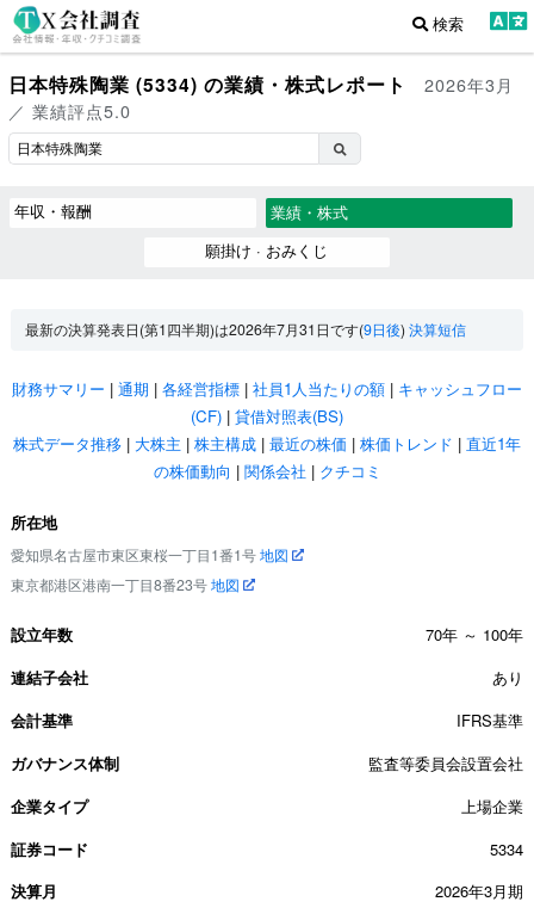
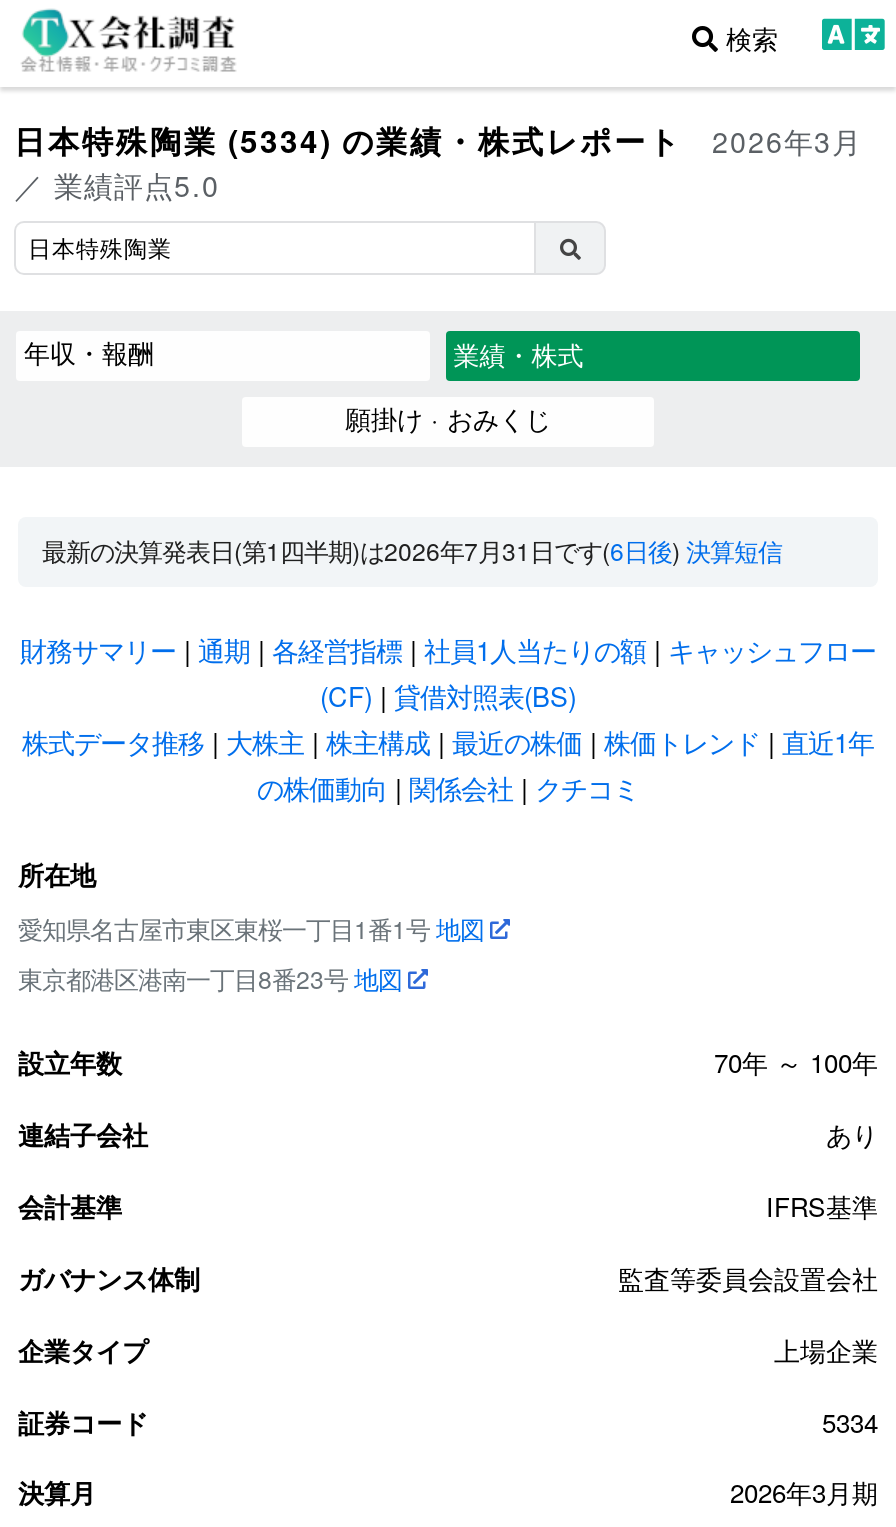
[25,319,466,340] 最新の決算発表日(第1四半期)は2026年7月31日です(9日後)決算短信 -> [42,533,782,569] 最新の決算発表日(第1四半期)は2026年7月31日です(6日後)決算短信

